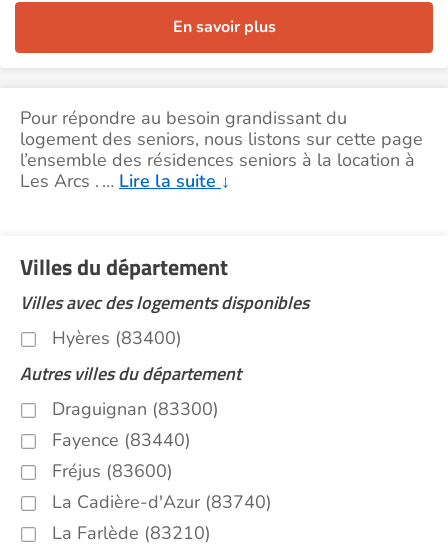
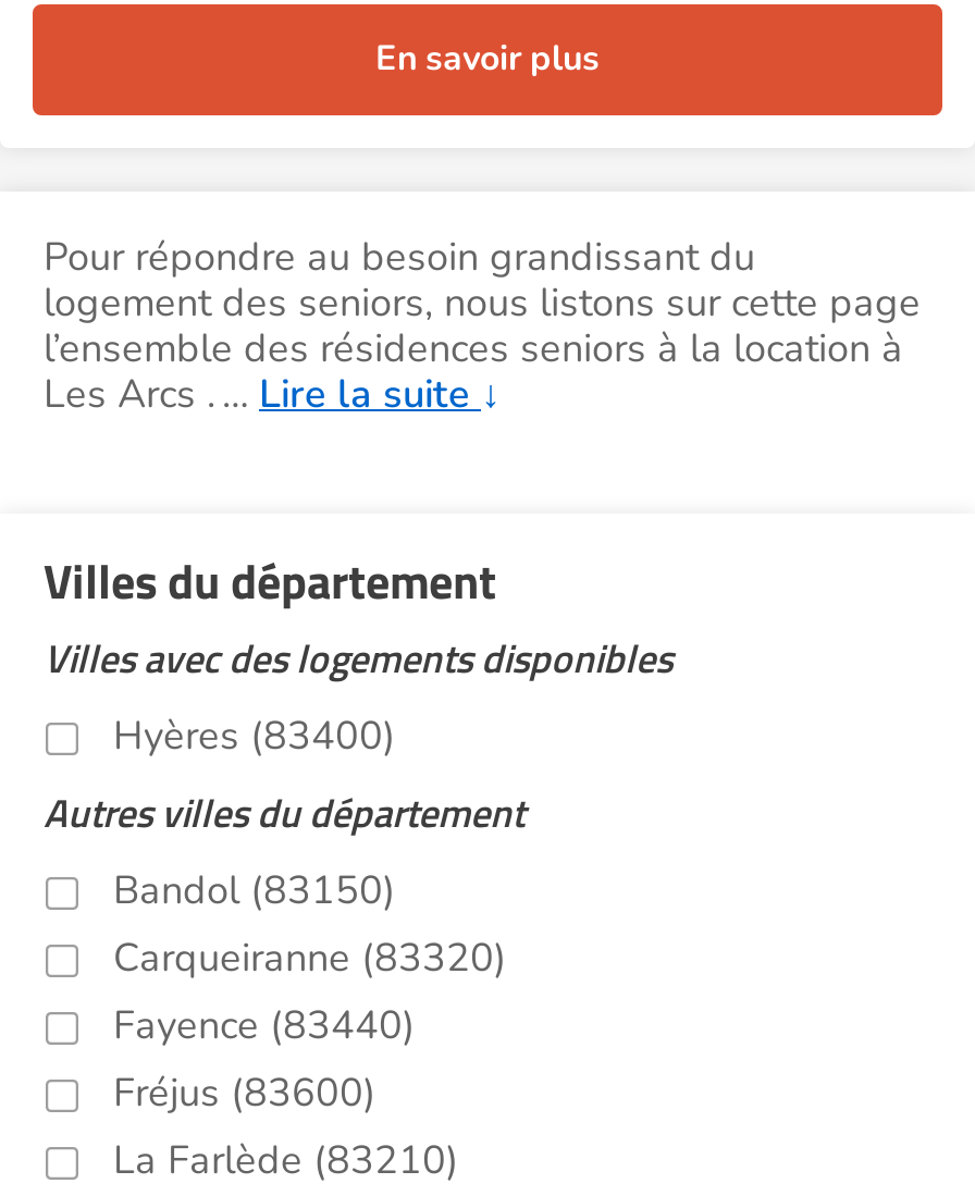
[52,397,219,421] Draguignan (83300) -> [113,864,507,984] Bandol (83150) | Carqueiranne (83320)
moved [52,428,191,483] -> [113,999,416,1119]: Fayence (83440) | Fréjus (83600)
[52,490,272,514] La Cadière-d'Azur (83740) -> none

